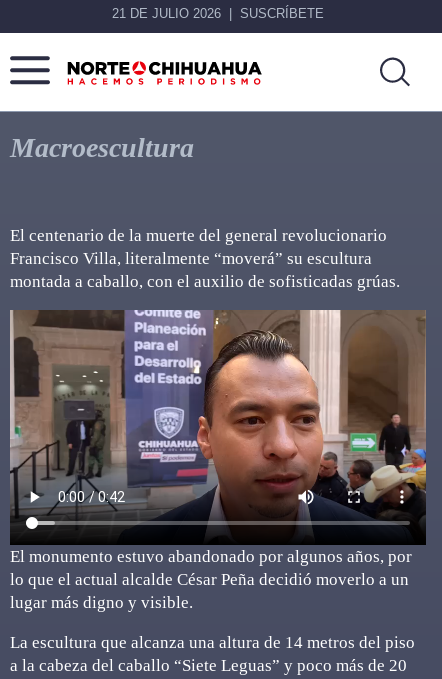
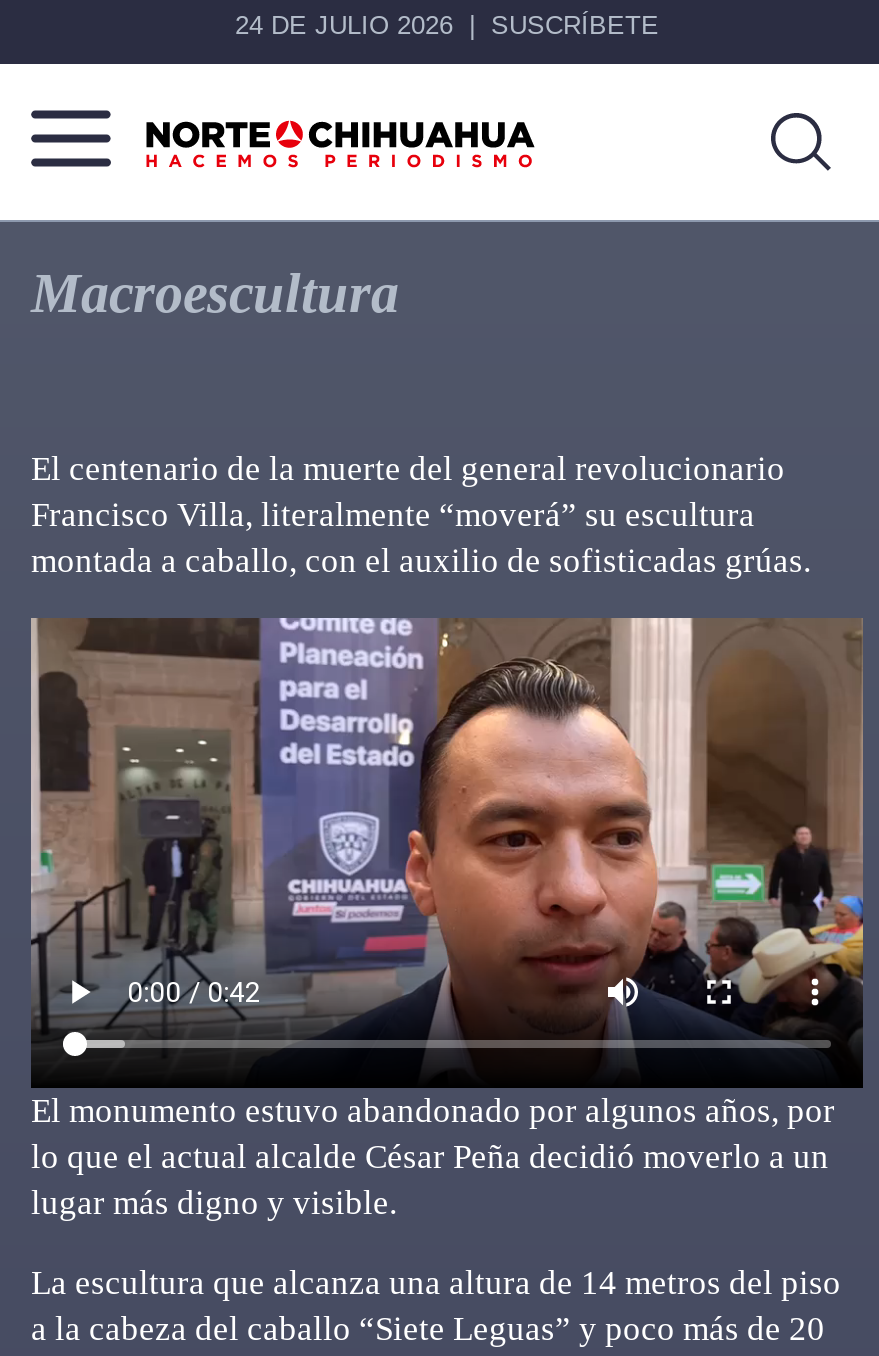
[112,6,324,21] 21 DE JULIO 2026 SUSCRÍBETE -> [235,10,659,40] 24 DE JULIO 2026 SUSCRÍBETE

